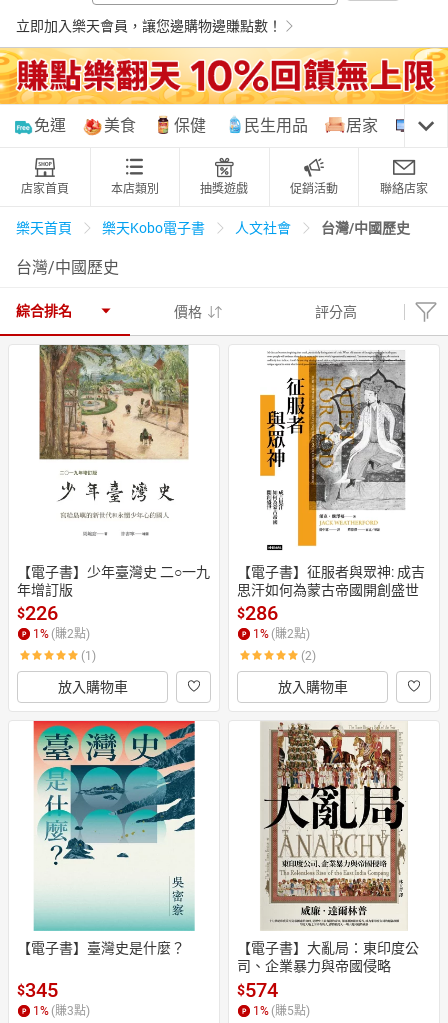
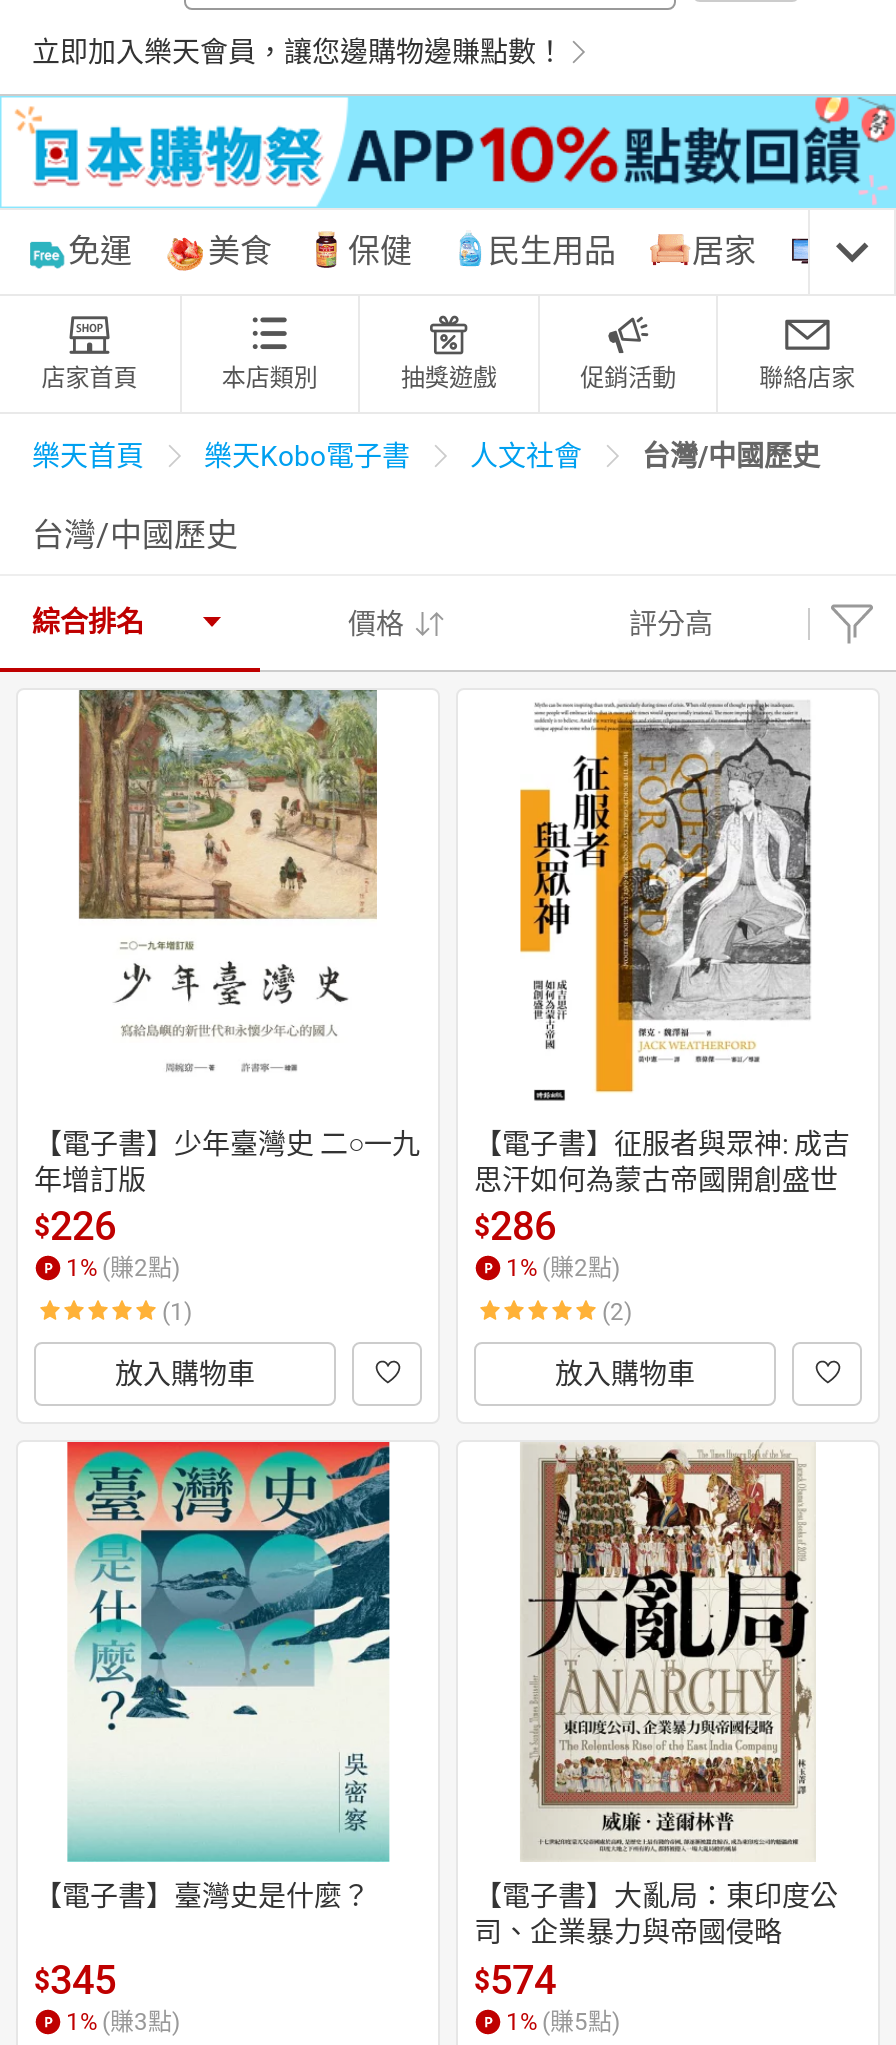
[3,47,445,105] [image] -> [6,94,890,210] [image]

